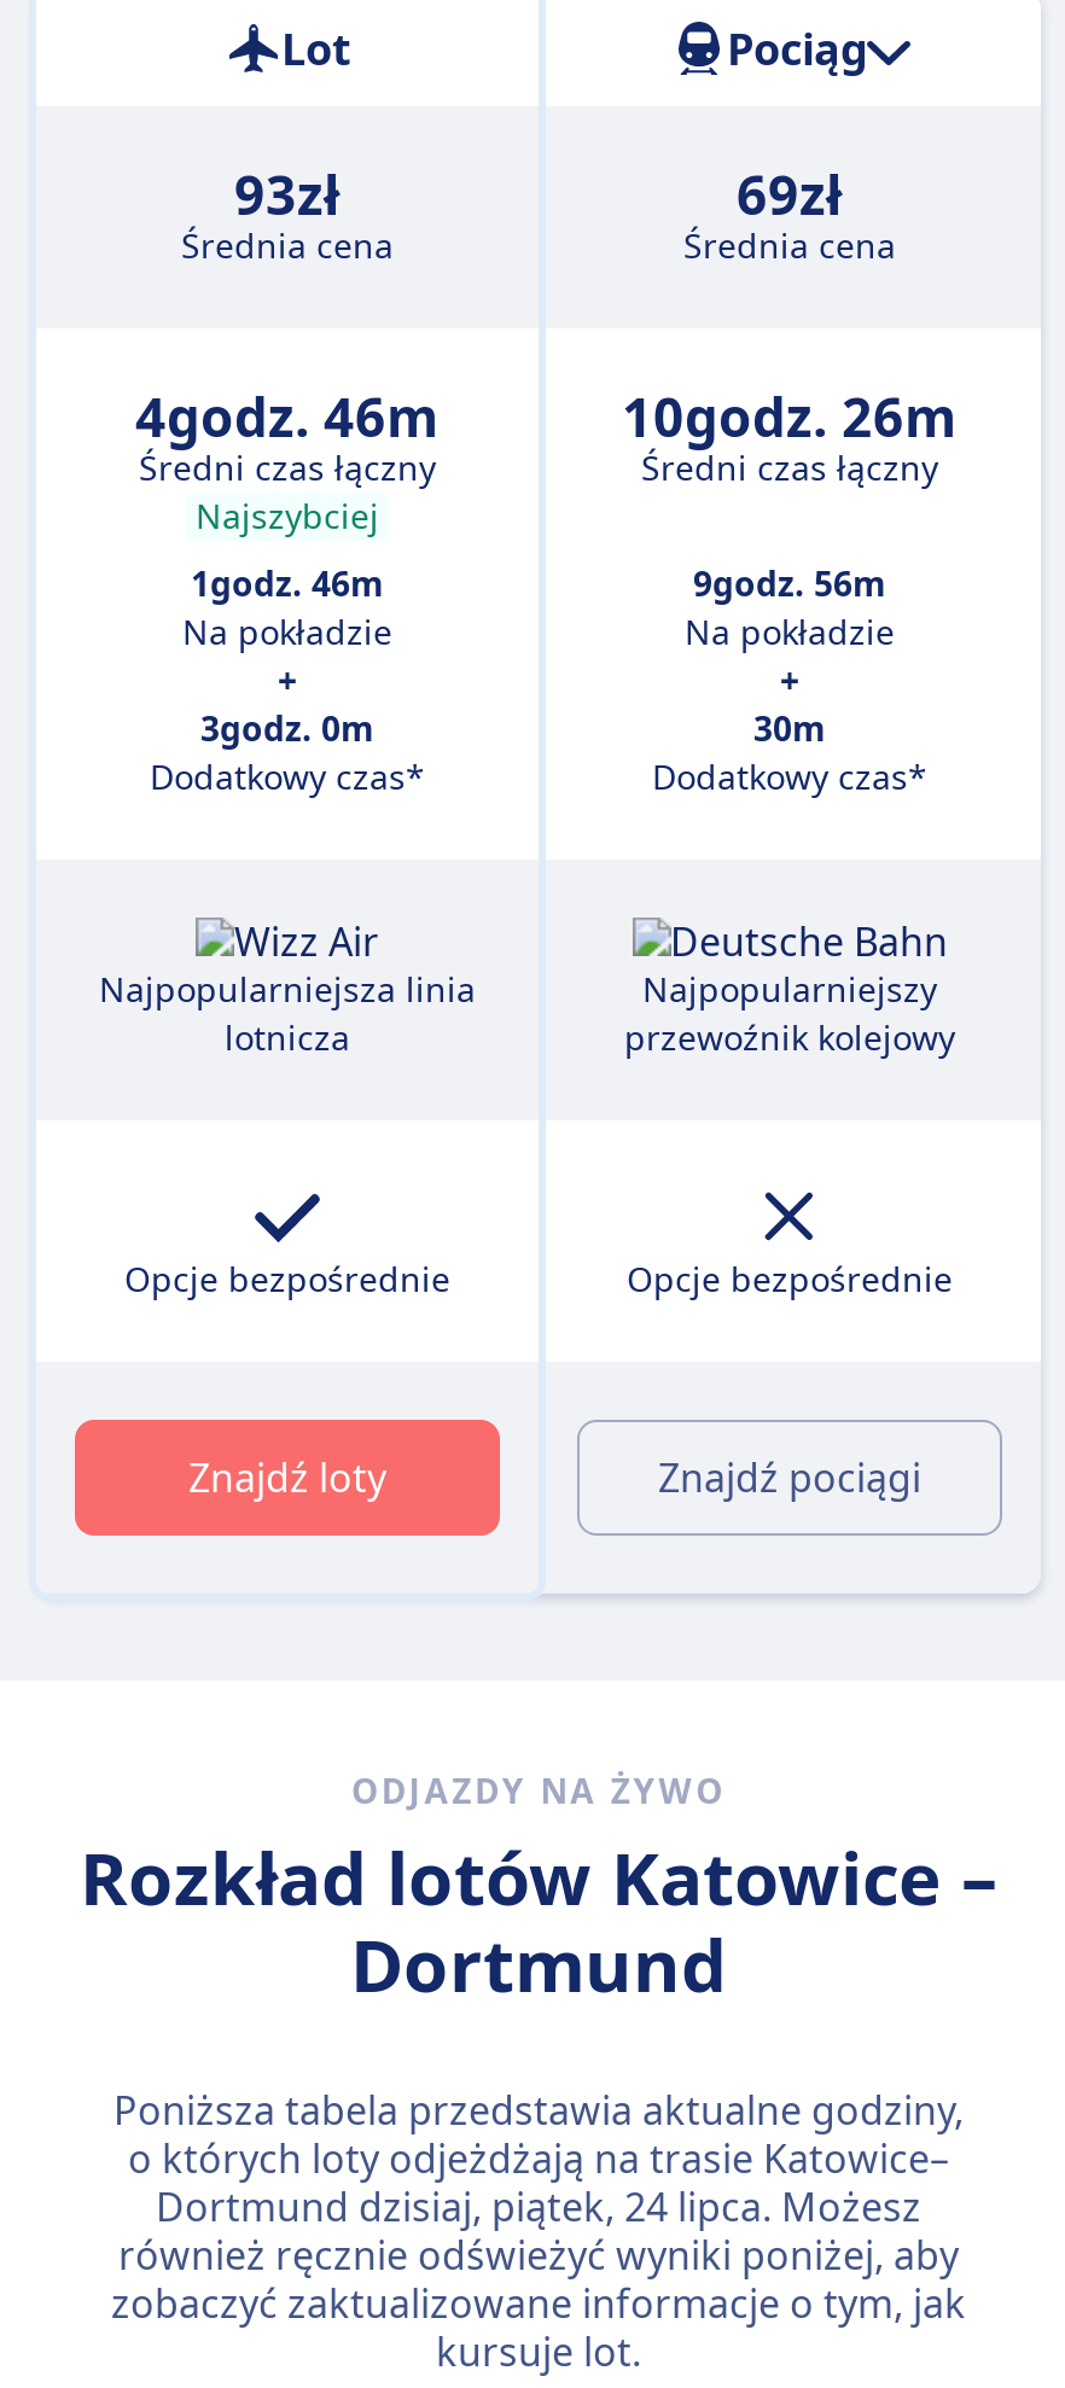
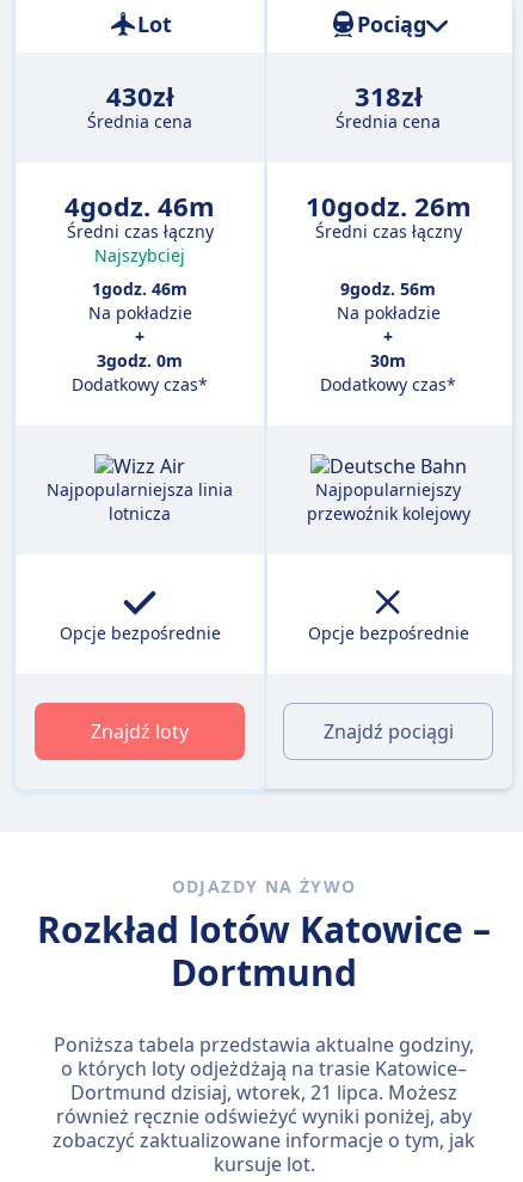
[234,157,341,229] 93zł -> [106,78,174,114] 430zł
[737,157,843,229] 69zł -> [354,78,422,114] 318zł
[156,2180,921,2233] Dortmund dzisiaj, piątek, 24 lipca. Możesz -> [70,1079,457,1106] Dortmund dzisiaj, wtorek, 21 lipca. Możesz

